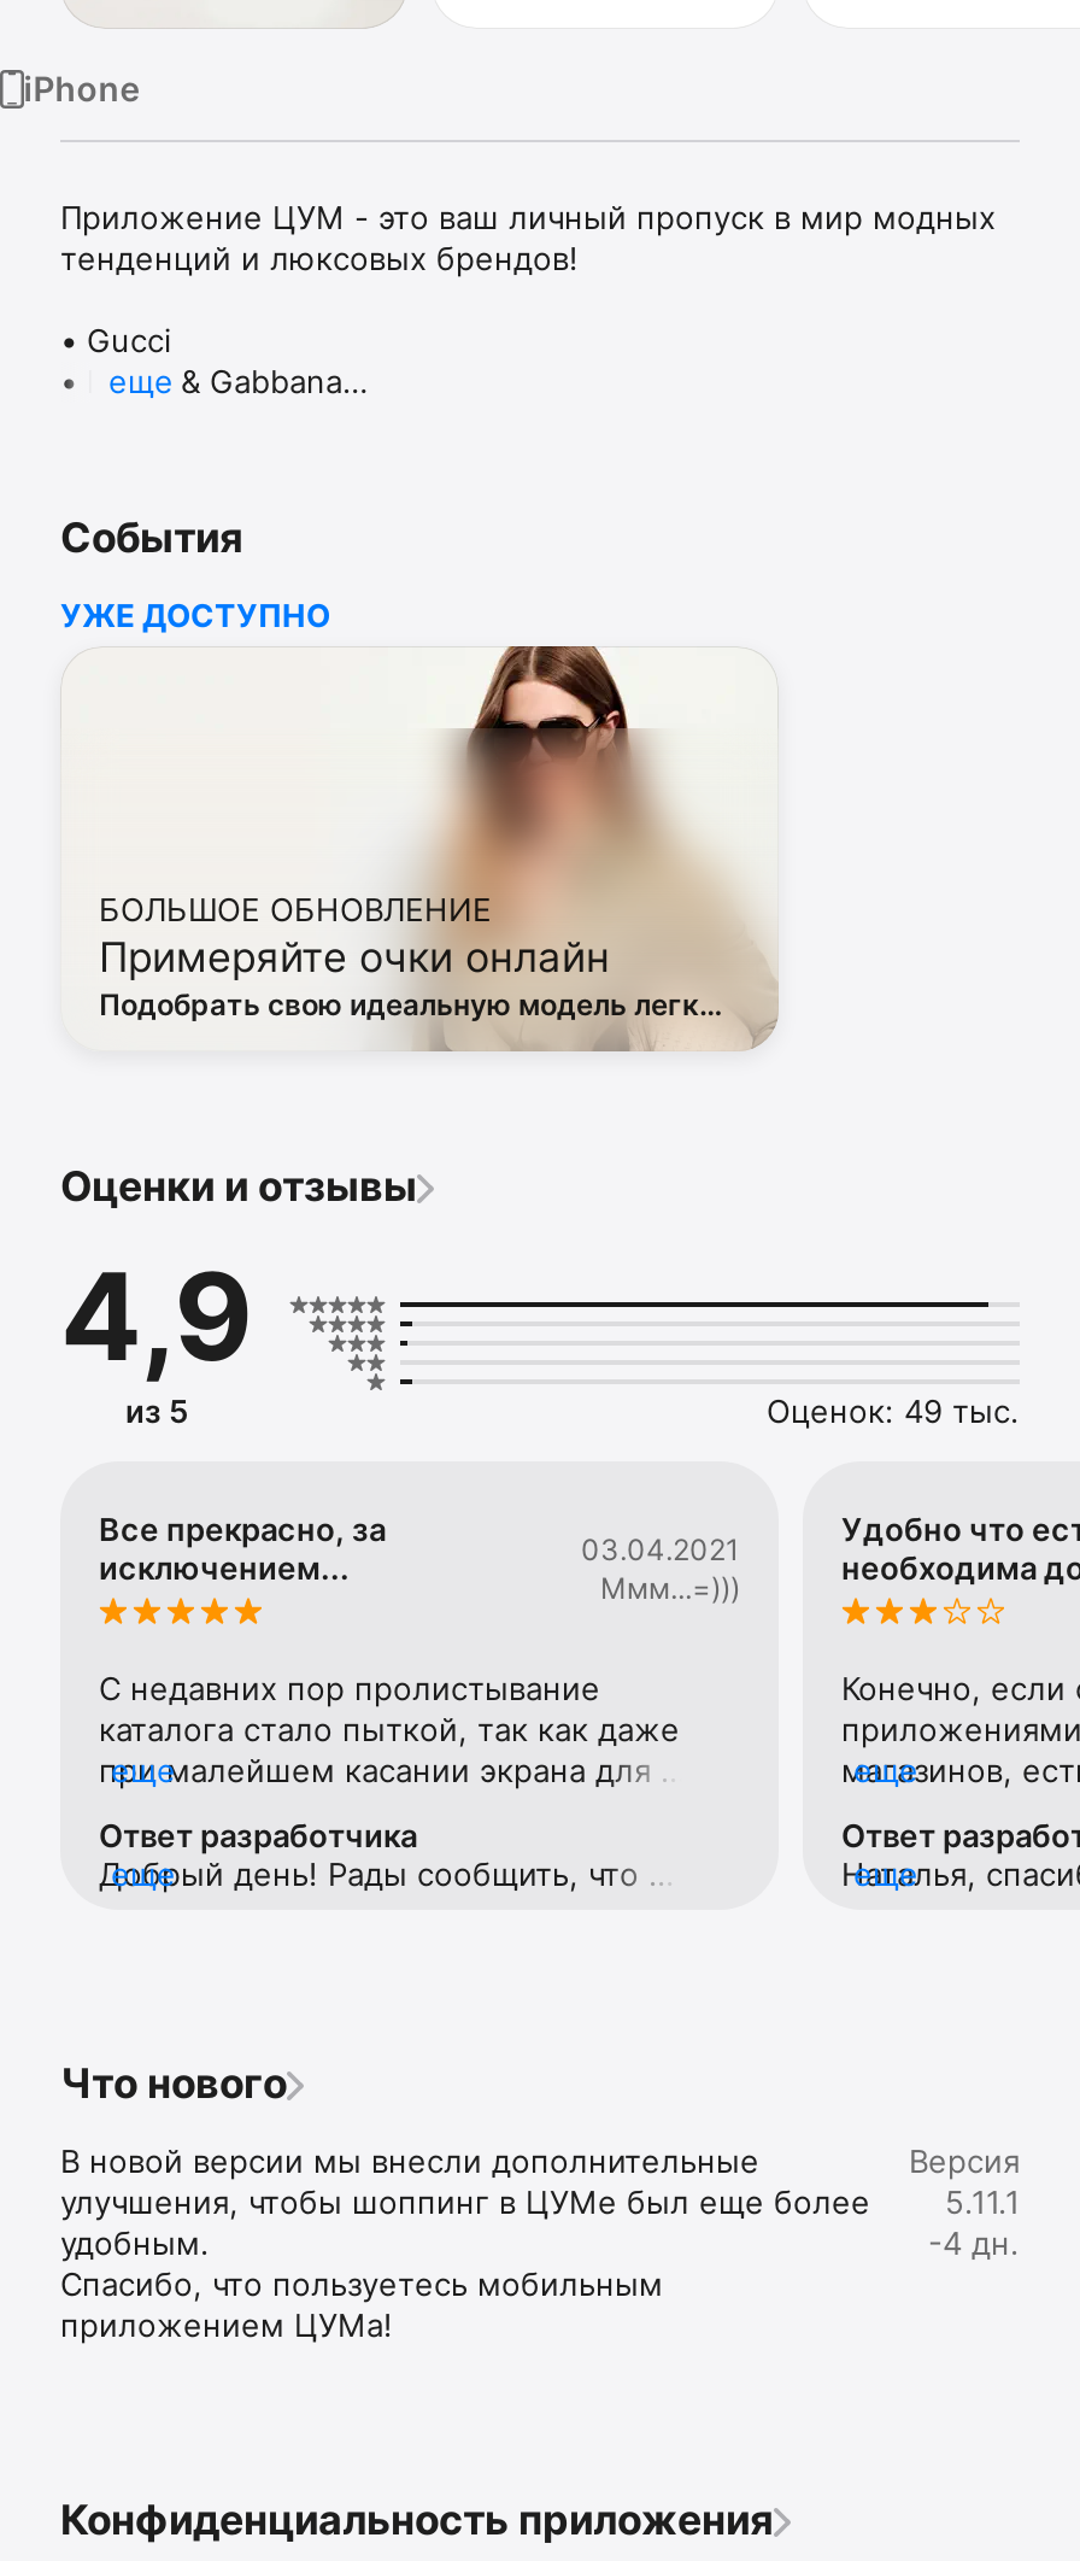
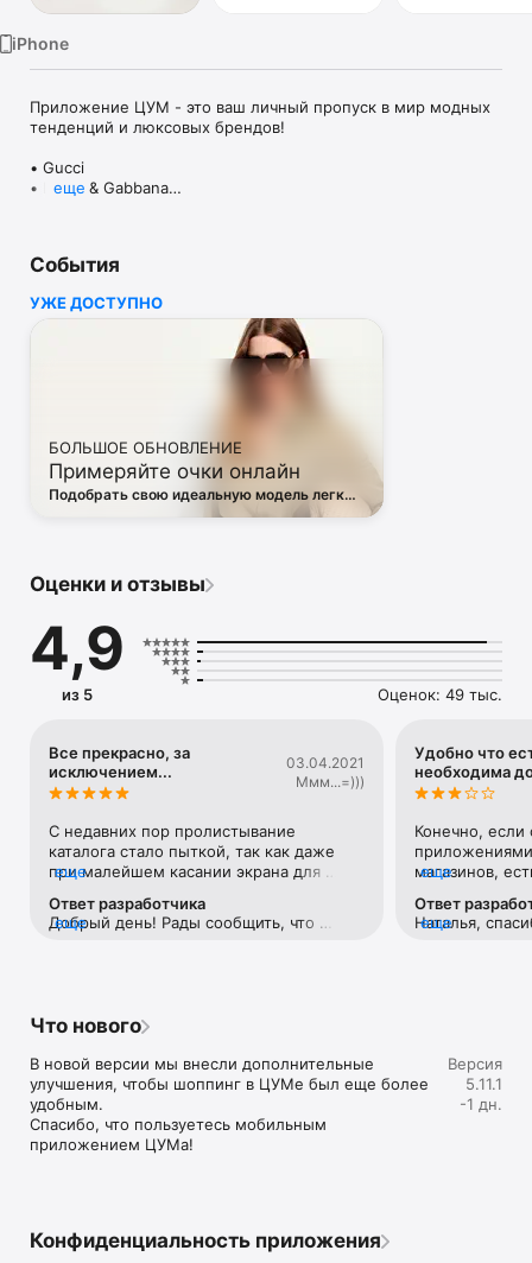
[928,2224,1020,2262] -4 дн. -> [460,1095,502,1114] -1 дн.

